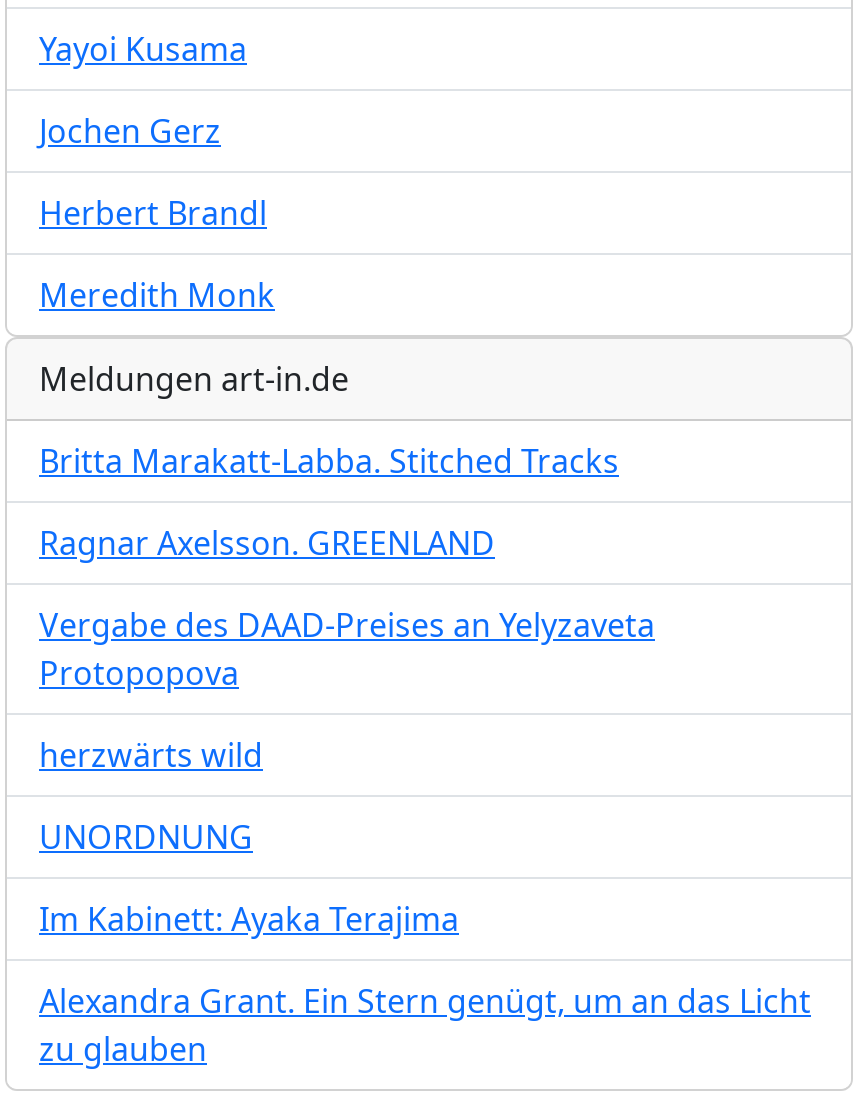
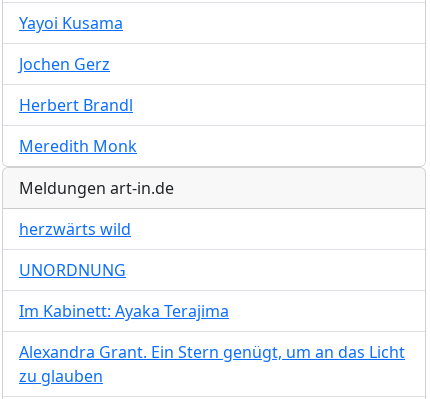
[39,439,655,695] Britta Marakatt-Labba. Stitched Tracks | Ragnar Axelsson. GREENLAND | Vergabe des DAAD-Preises an Yelyzaveta | Protopopova -> none

